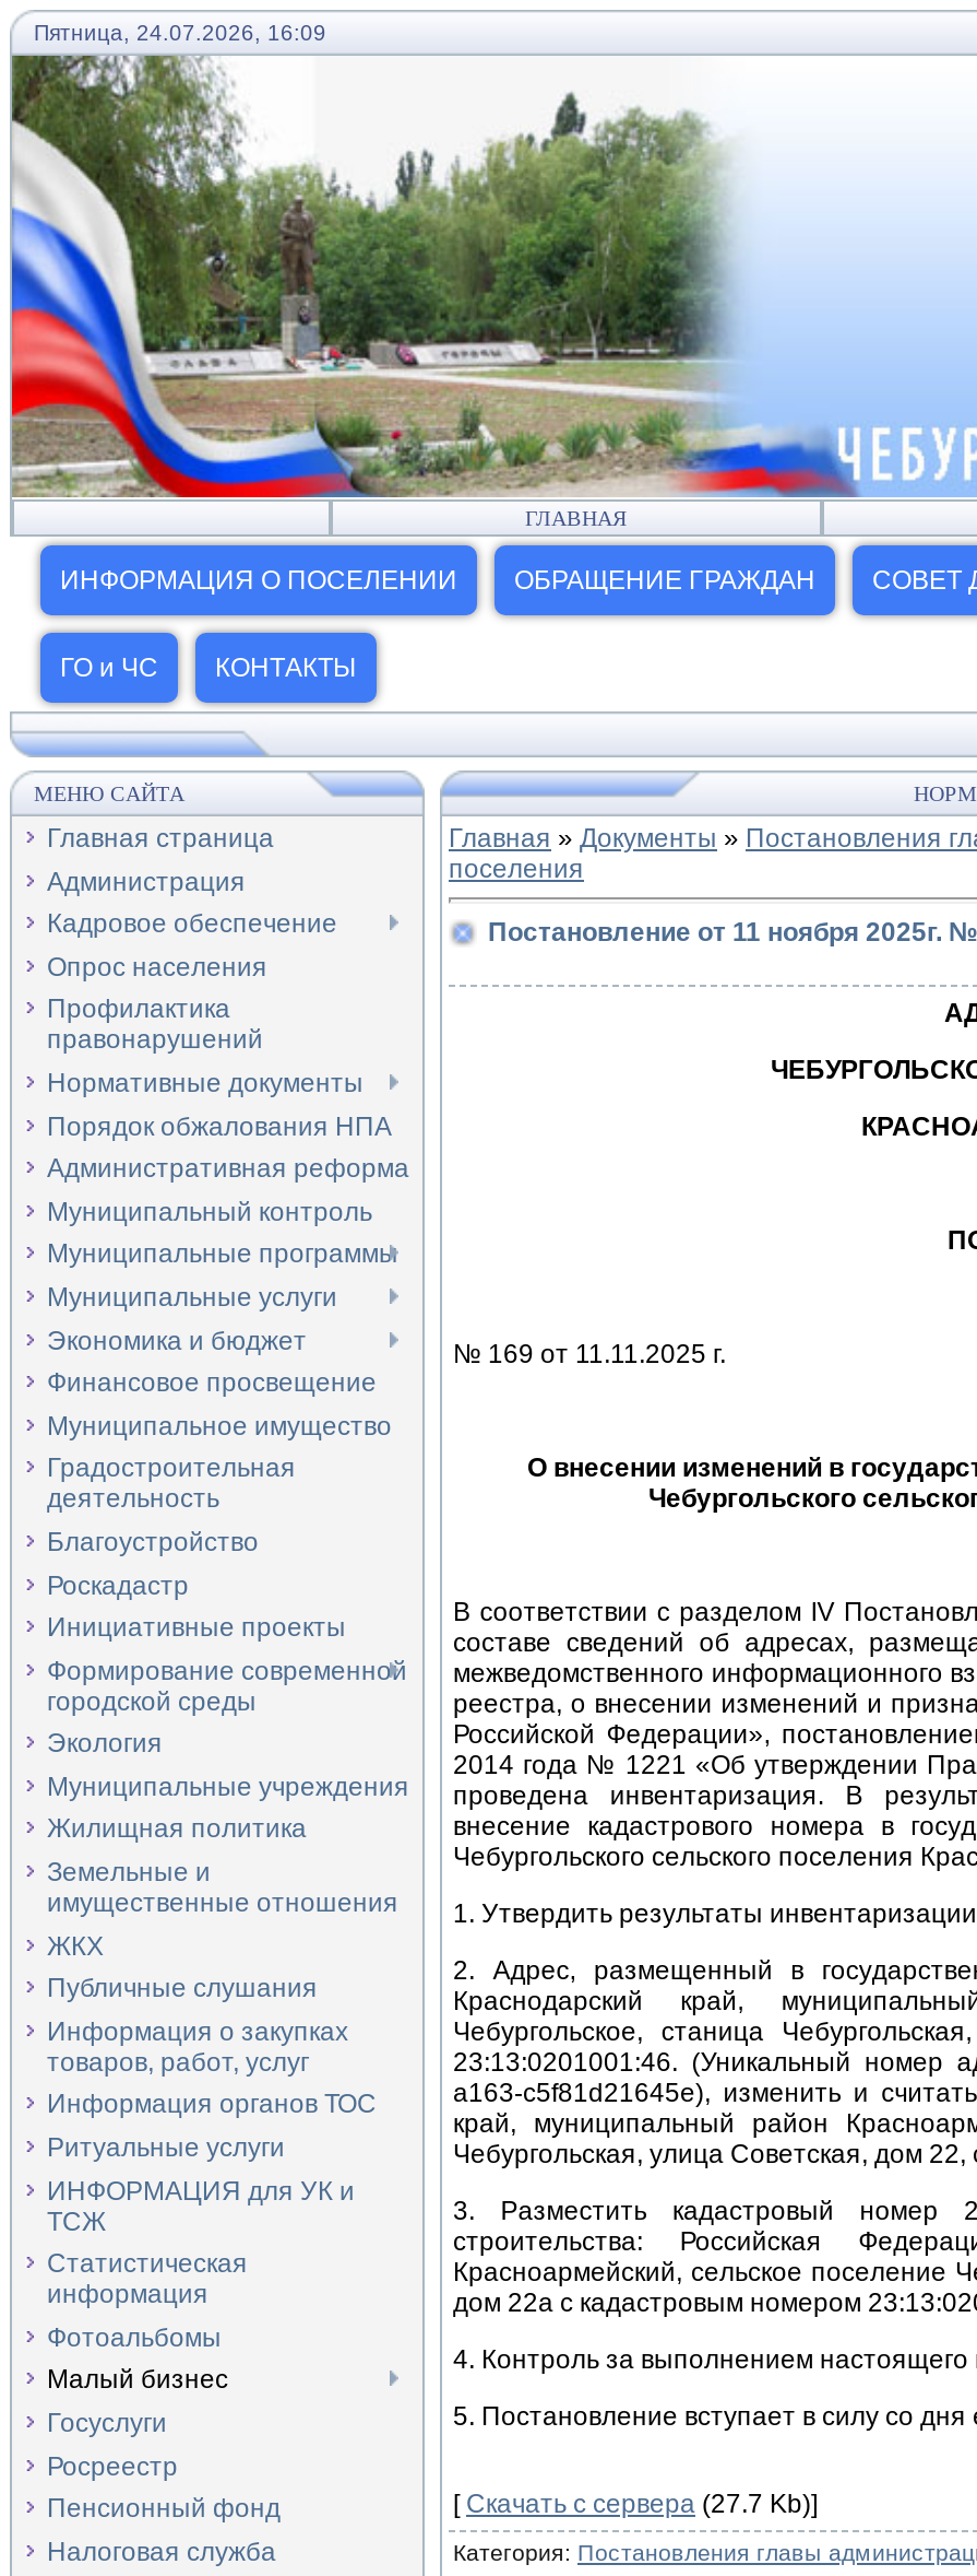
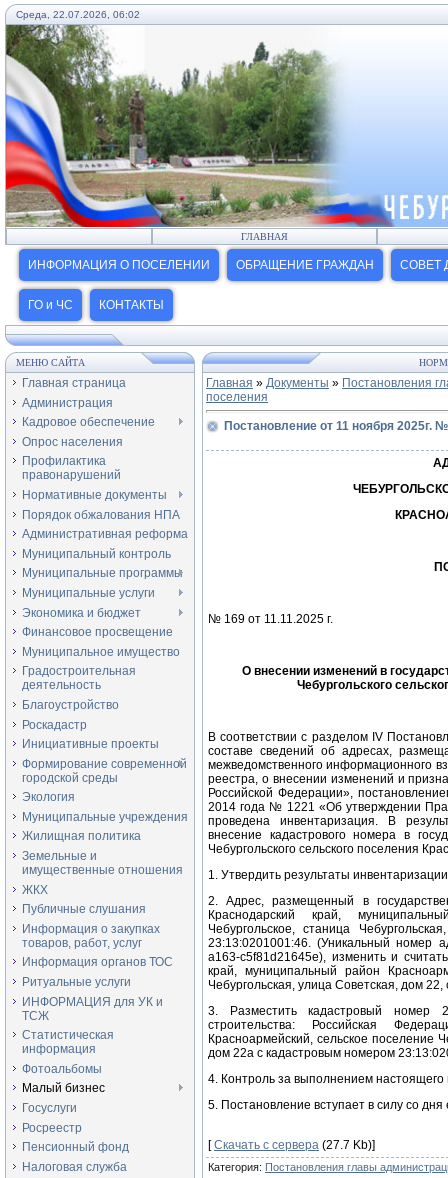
[34,21,326,45] Пятница, 24.07.2026, 16:09 -> [16,9,140,20] Среда, 22.07.2026, 06:02

